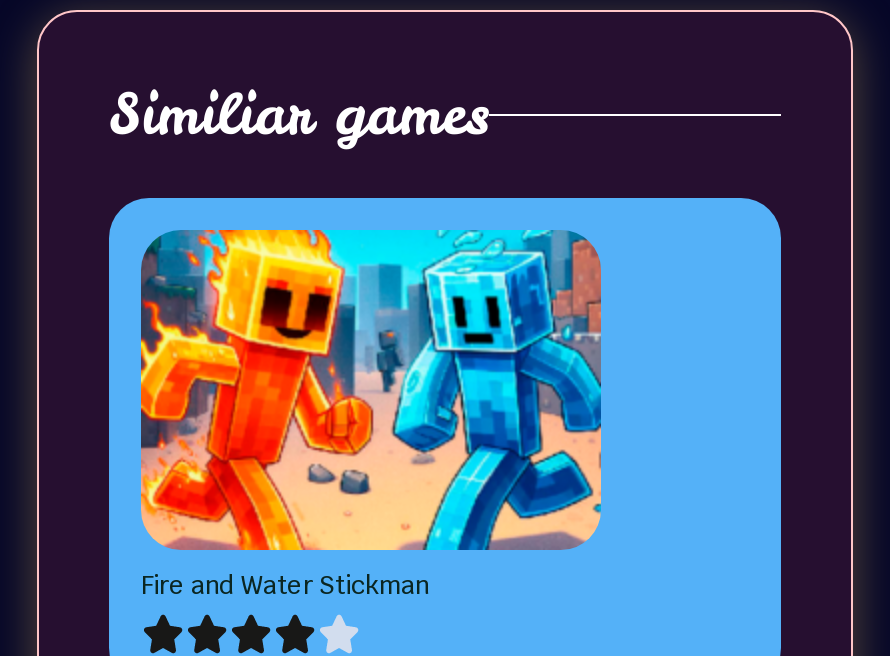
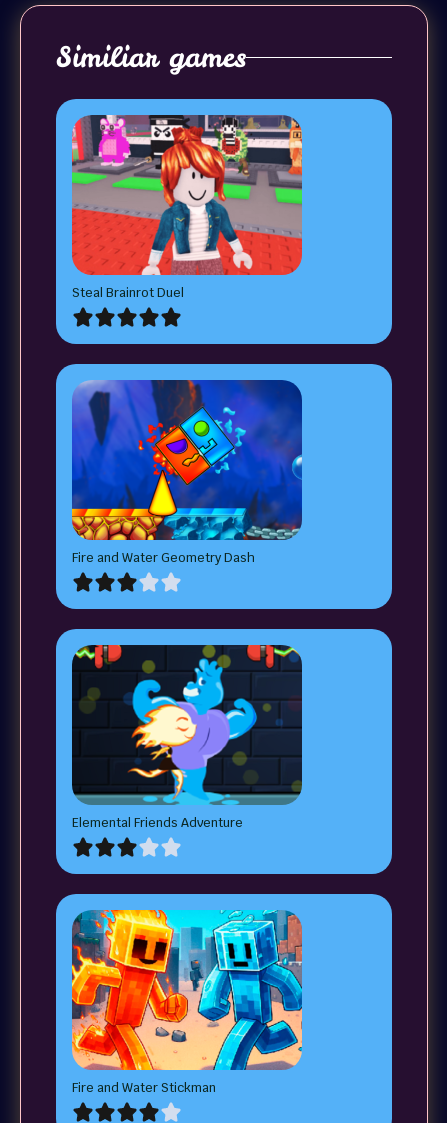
none -> [56,628,392,831] [image] | Elemental Friends Adventure
none -> [57,363,391,566] [image] | Fire and Water Geometry Dash
none -> [57,309,391,345] [image]
none -> [57,574,391,610] [image]
none -> [57,839,391,875] [image]
none -> [71,114,303,301] [image] | Steal Brainrot Duel

